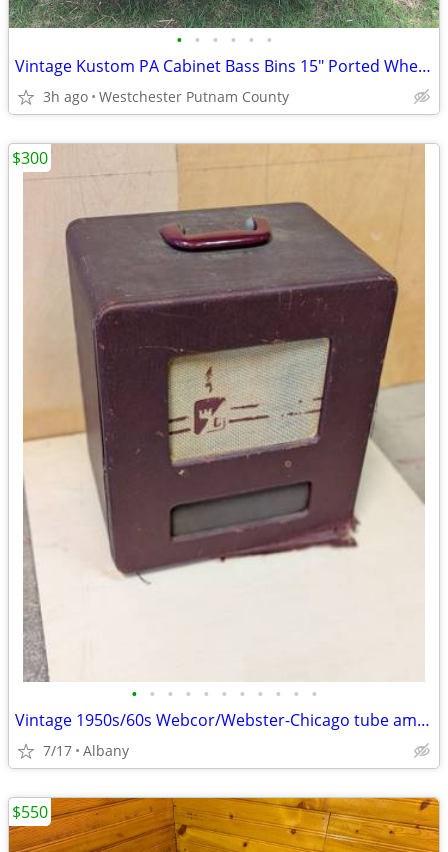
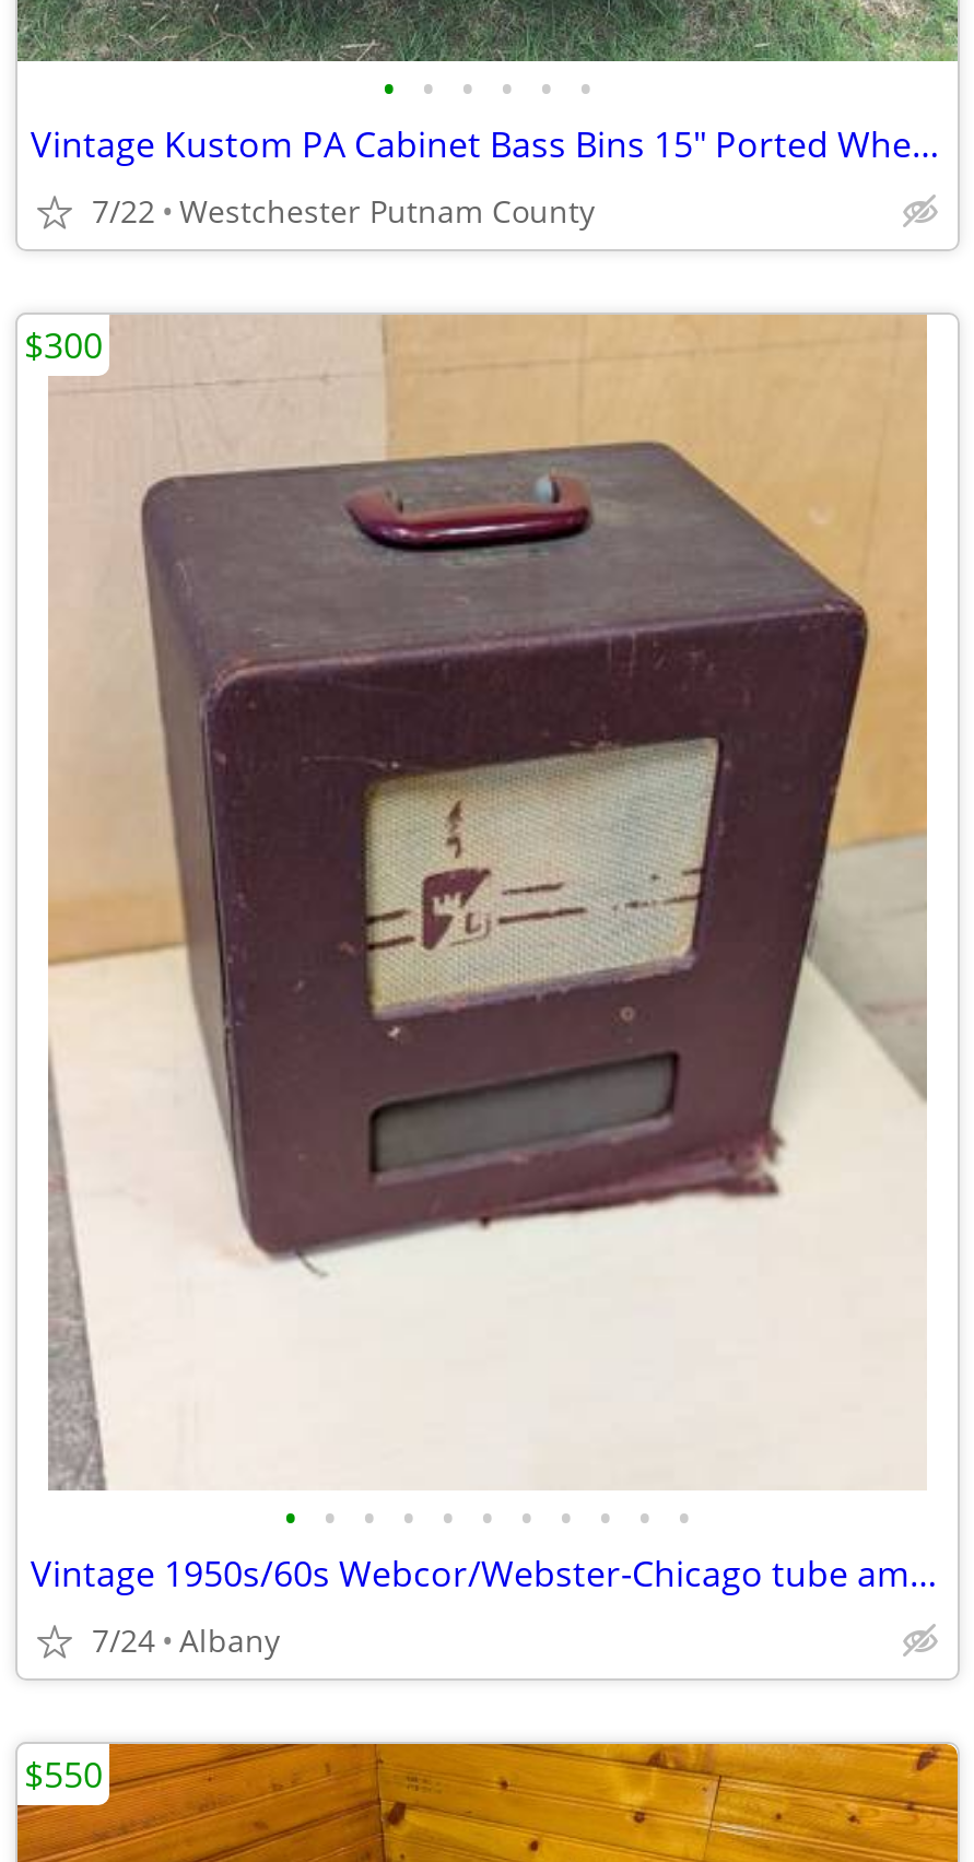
[43,87,289,106] 3h ago Westchester Putnam County -> [92,190,595,232] 7/22 Westchester Putnam County
[43,741,129,760] 7/17 Albany -> [92,1619,280,1661] 7/24 Albany

